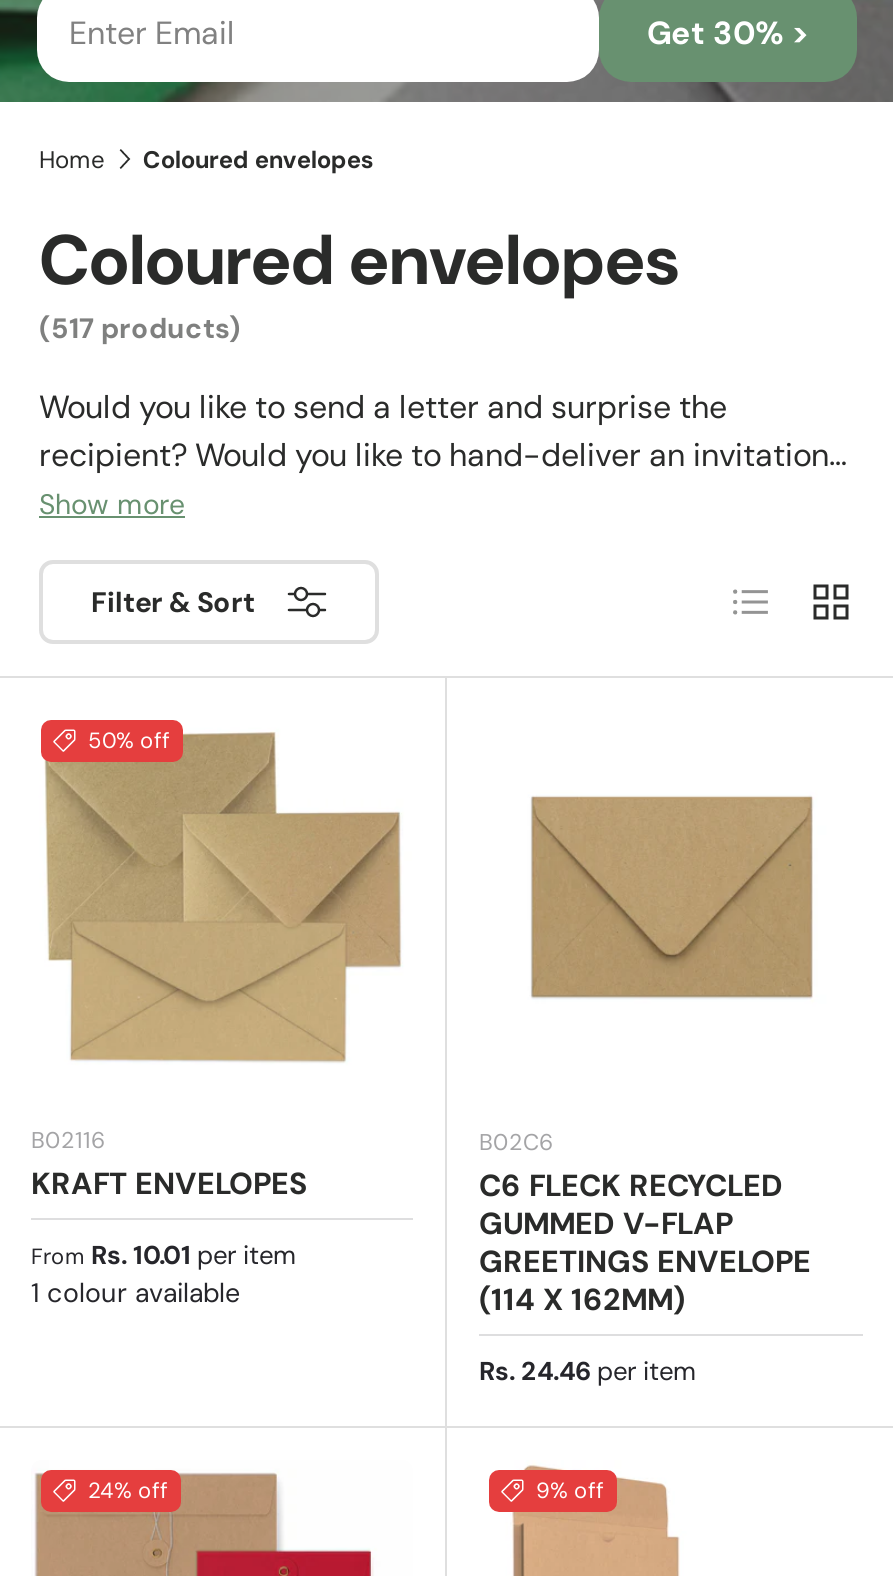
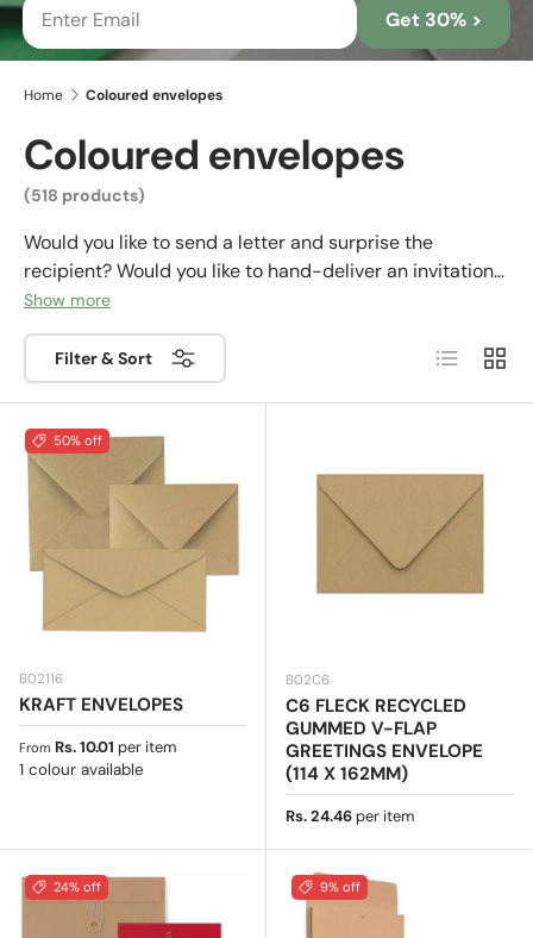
[39,309,241,345] (517 products) -> [24,184,145,205] (518 products)

